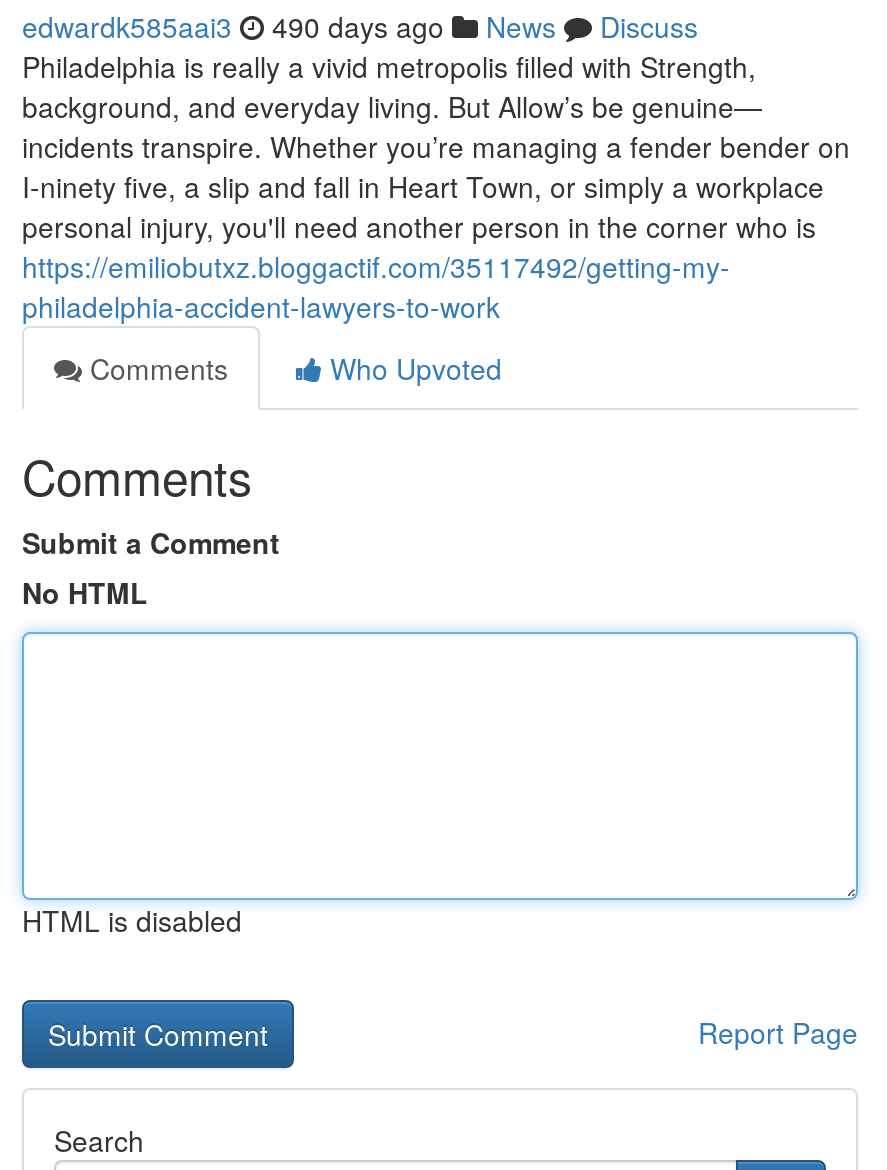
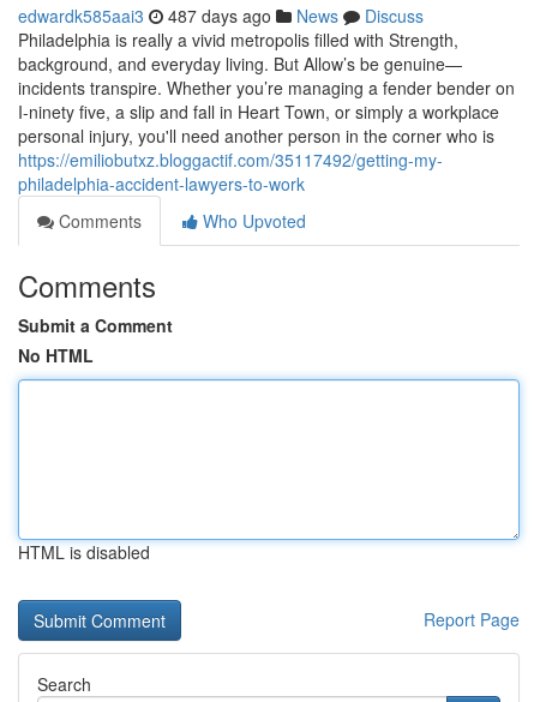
[22,6,698,46] edwardk585aai3 490 days ago News Discuss -> [18,4,424,28] edwardk585aai3 487 days ago News Discuss

